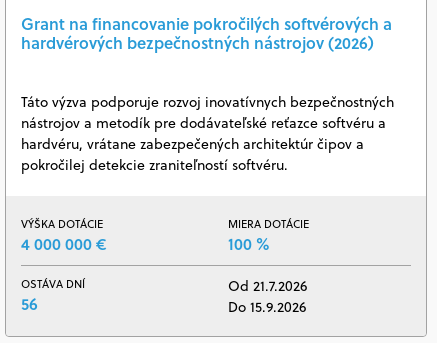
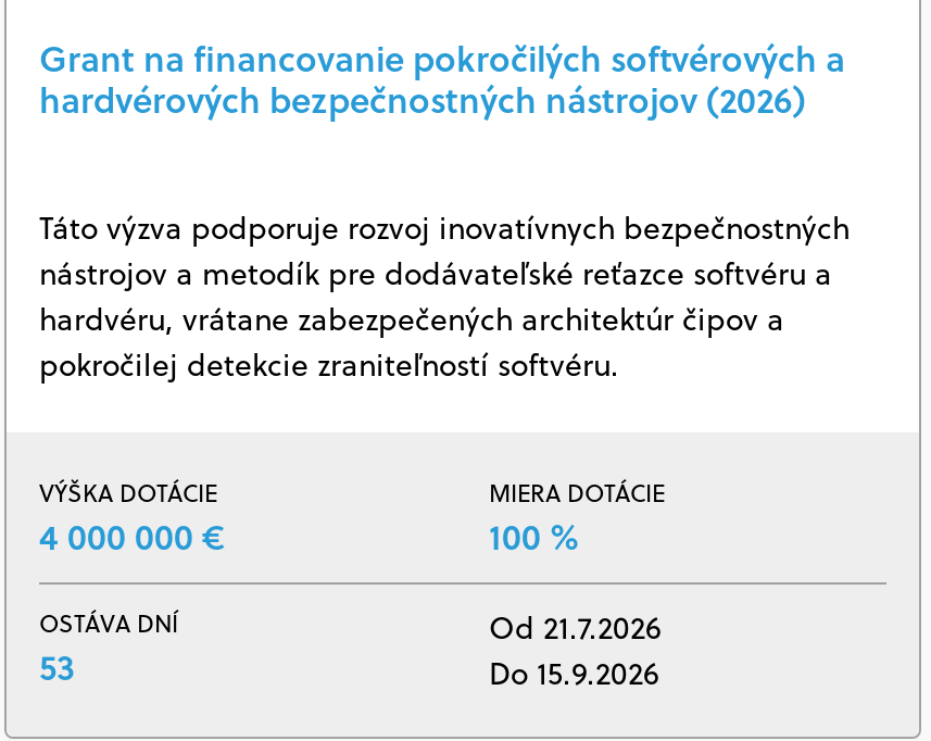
[21,292,38,315] 56 -> [39,641,74,691] 53

